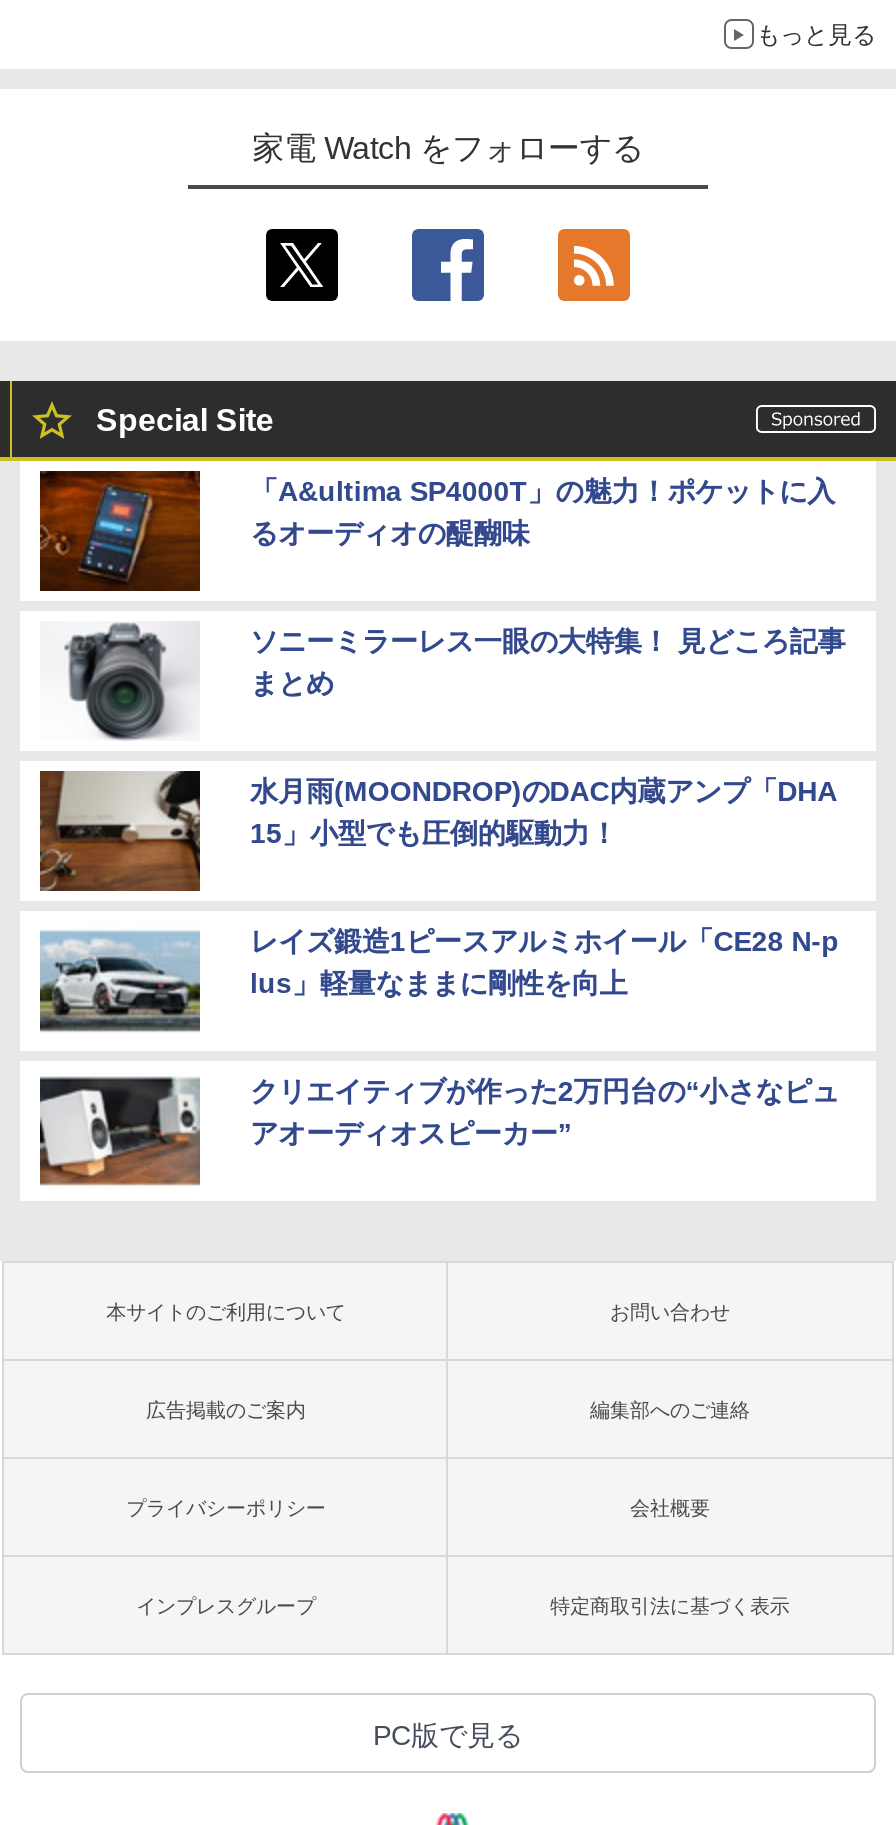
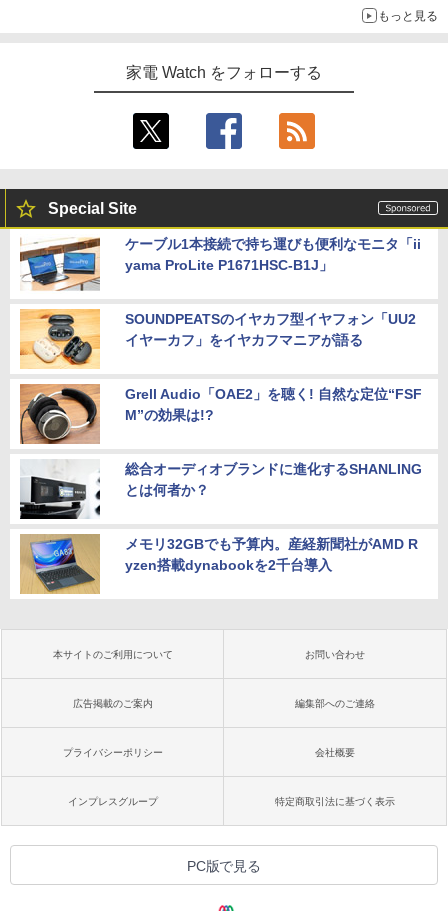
[38,469,835,593] [image] | 「A&ultima SP4000T」の魅力！ポケットに入 | るオーディオの醍醐味 -> [19,234,421,294] [image] | ケーブル1本接続で持ち運びも便利なモニタ「ii | yama ProLite P1671HSC-B1J」
[40,621,845,741] [image] | ソニーミラーレス一眼の大特集！ 見どころ記事 | まとめ -> [19,308,416,370] [image] | SOUNDPEATSのイヤカフ型イヤフォン「UU2 | イヤーカフ」をイヤカフマニアが語る
[38,769,837,893] [image] | 水月雨(MOONDROP)のDAC内蔵アンプ「DHA | 15」小型でも圧倒的駆動力！ -> [19,383,422,445] [image] | Grell Audio「OAE2」を聴く! 自然な定位“FSF | M”の効果は!?
[38,925,839,1041] [image] | レイズ鍛造1ピースアルミホイール「CE28 N-p | lus」軽量なままに剛性を向上 -> [19,460,422,520] [image] | 総合オーディオブランドに進化するSHANLING | とは何者か？
[38,1071,839,1191] [image] | クリエイティブが作った2万円台の“小さなピュ | アオーディオスピーカー” -> [19,533,418,595] [image] | メモリ32GBでも予算内。産経新聞社がAMD R | yzen搭載dynabookを2千台導入

